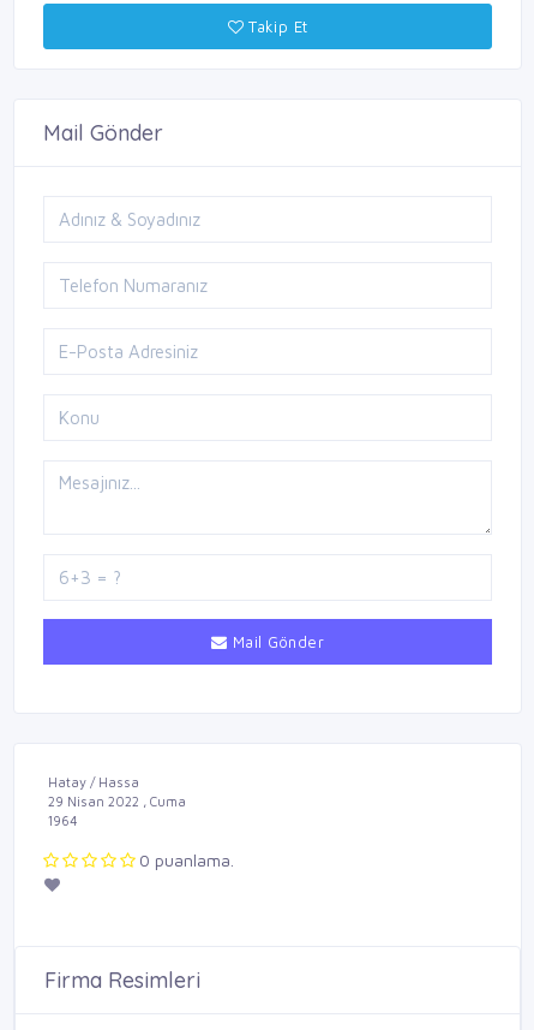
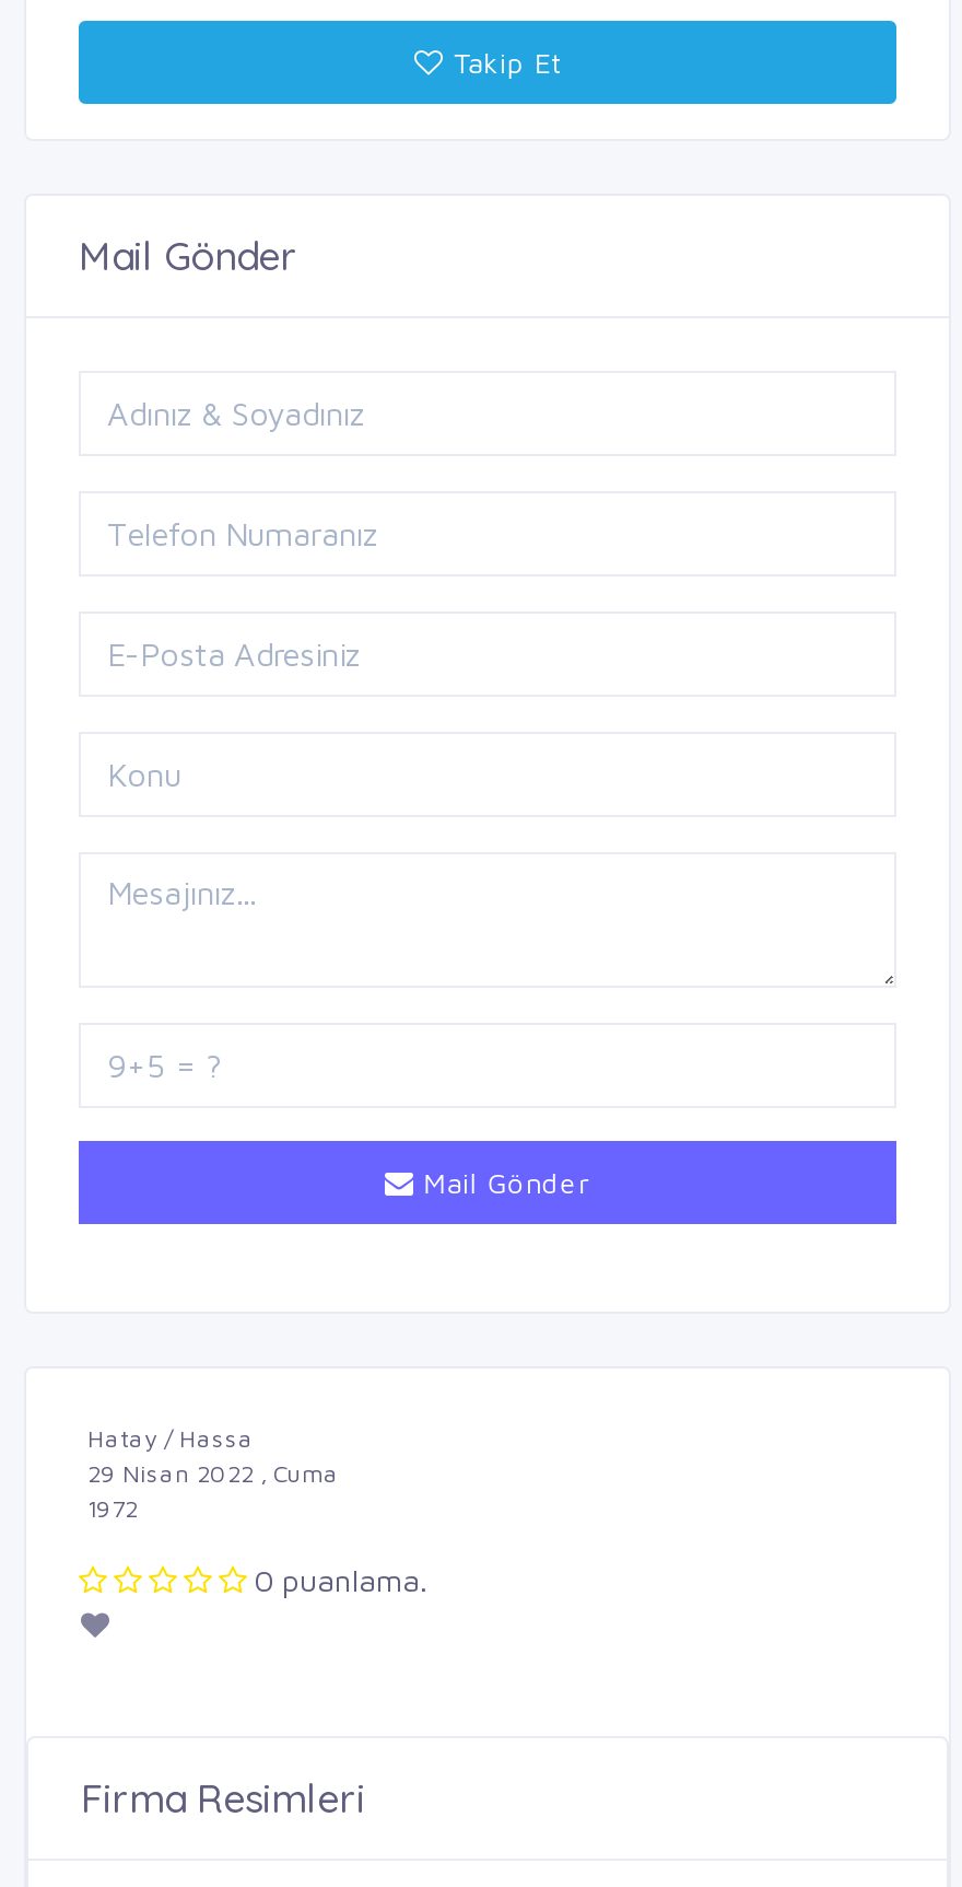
[48,812,78,828] 1964 -> [87,1493,138,1522] 1972

